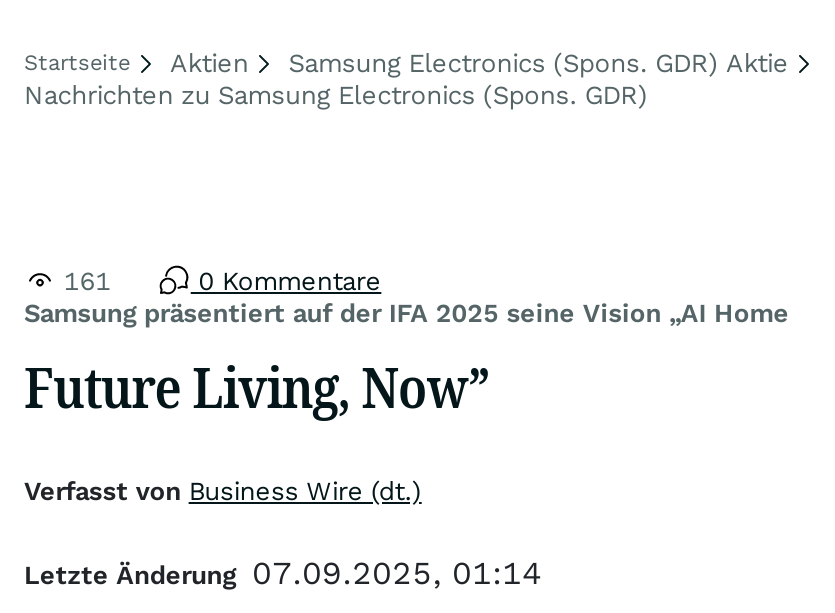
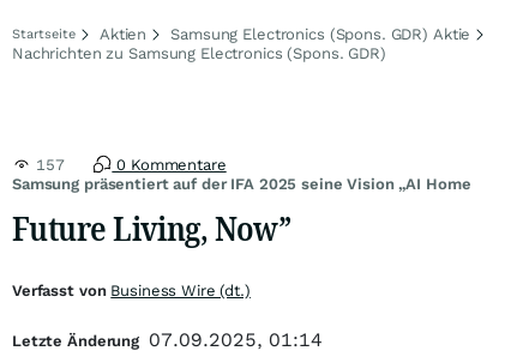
[56,266,119,296] 161 -> [31,156,69,174] 157

